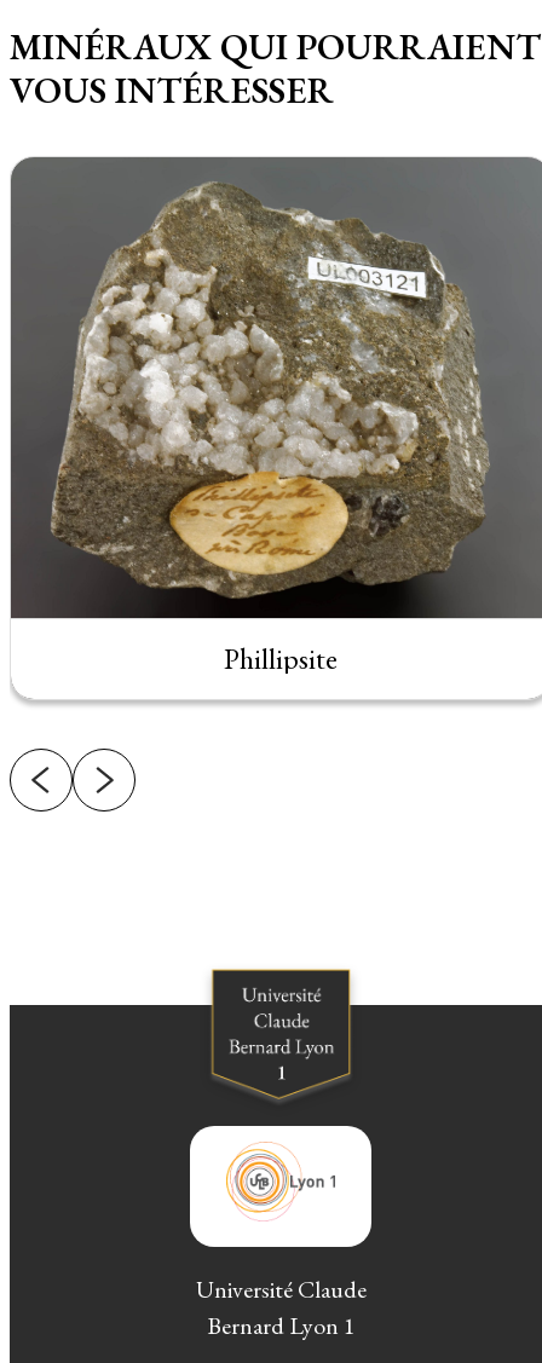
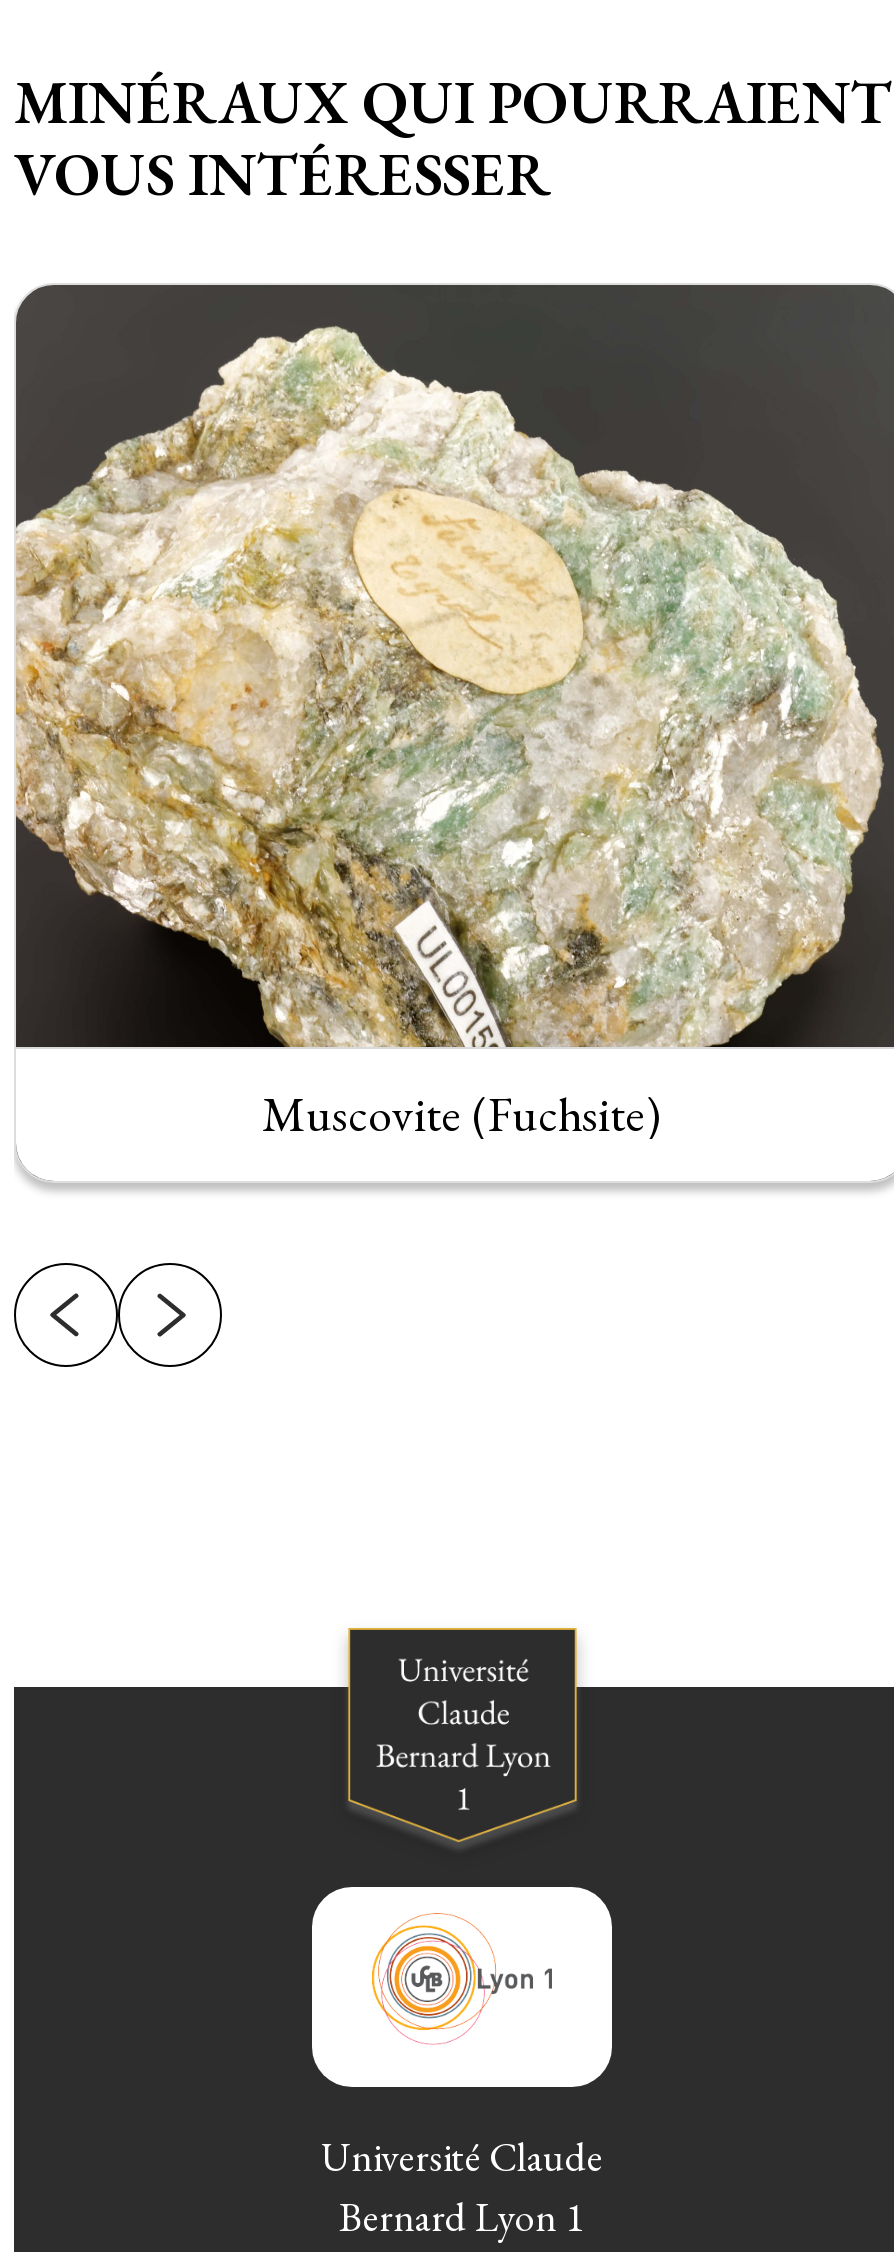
[10,157,538,677] [image] | Phillipsite -> [14,287,888,1145] [image] | Muscovite (Fuchsite)

